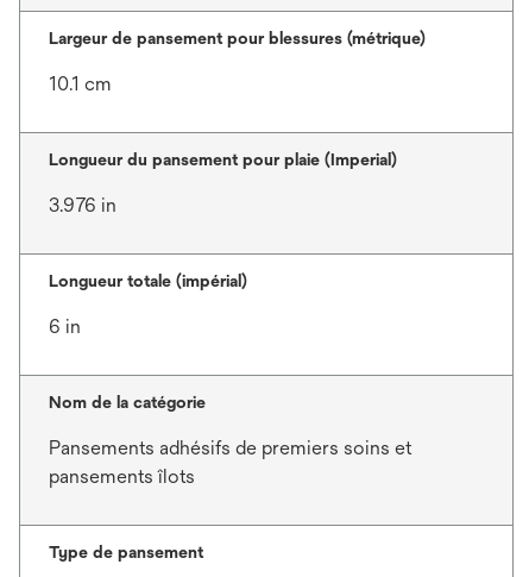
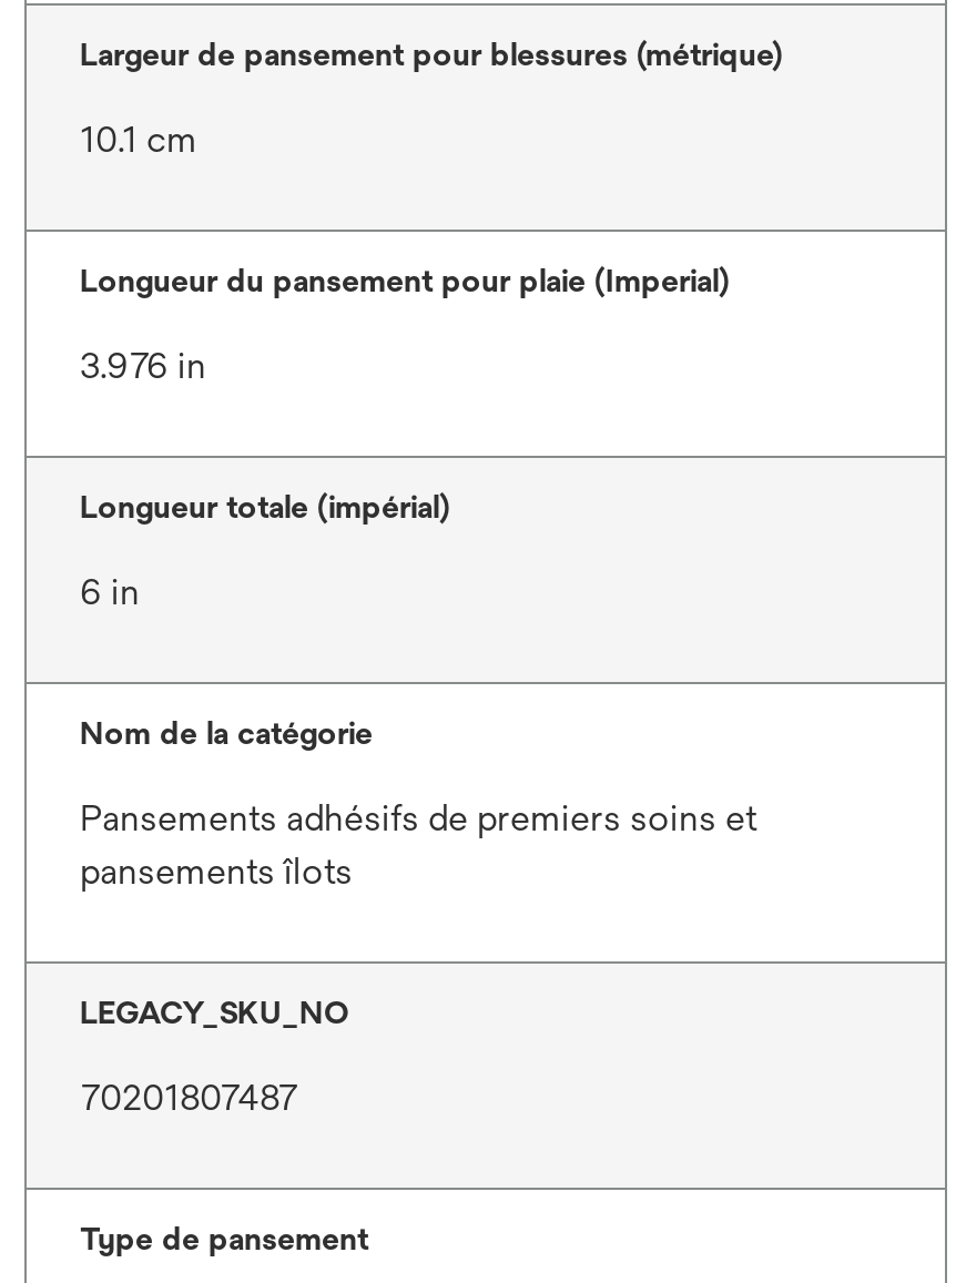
none -> [80,995,348,1119] LEGACY_SKU_NO | 70201807487

